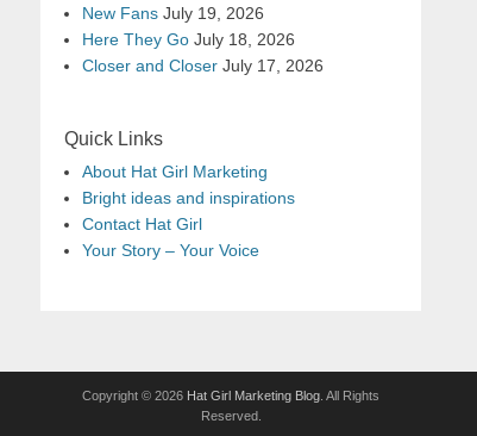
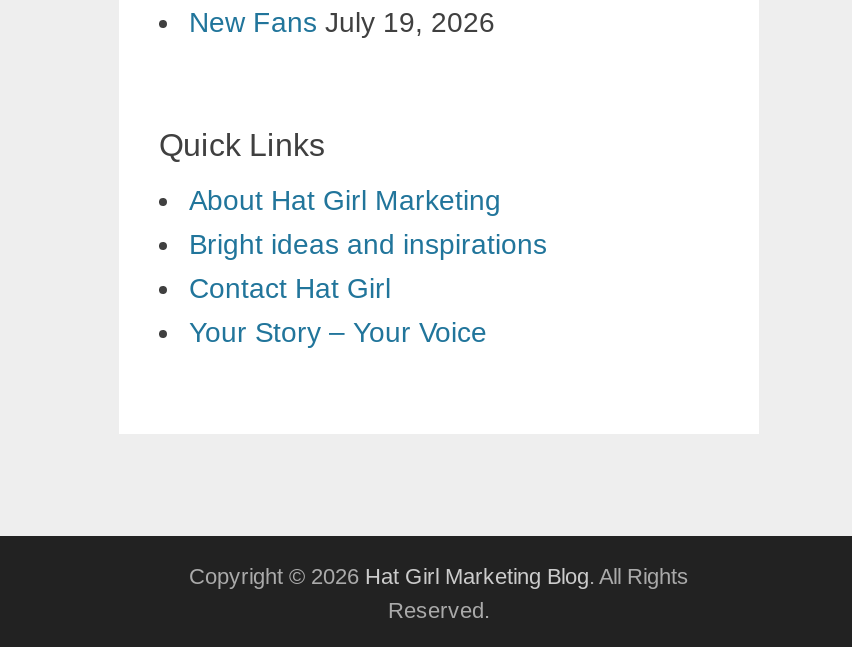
[82,30,324,76] Here They Go July 18, 2026 | Closer and Closer July 17, 2026 -> none

